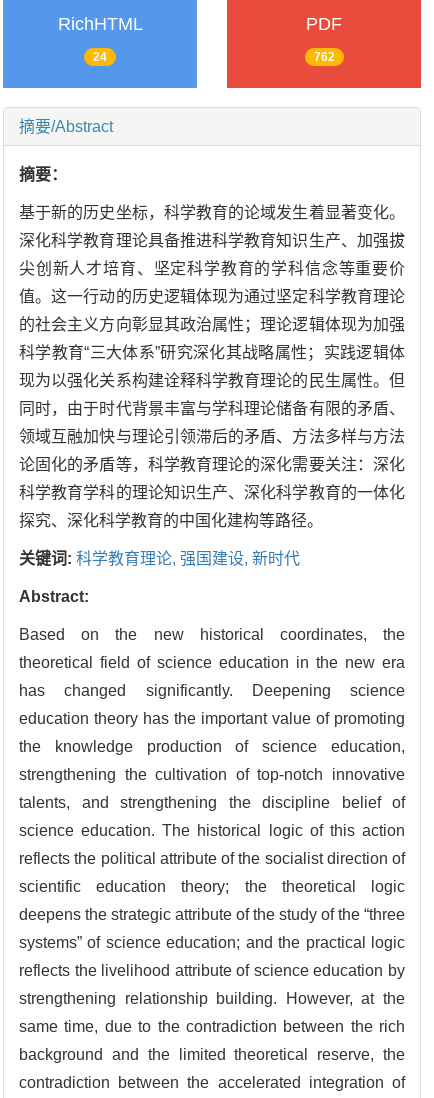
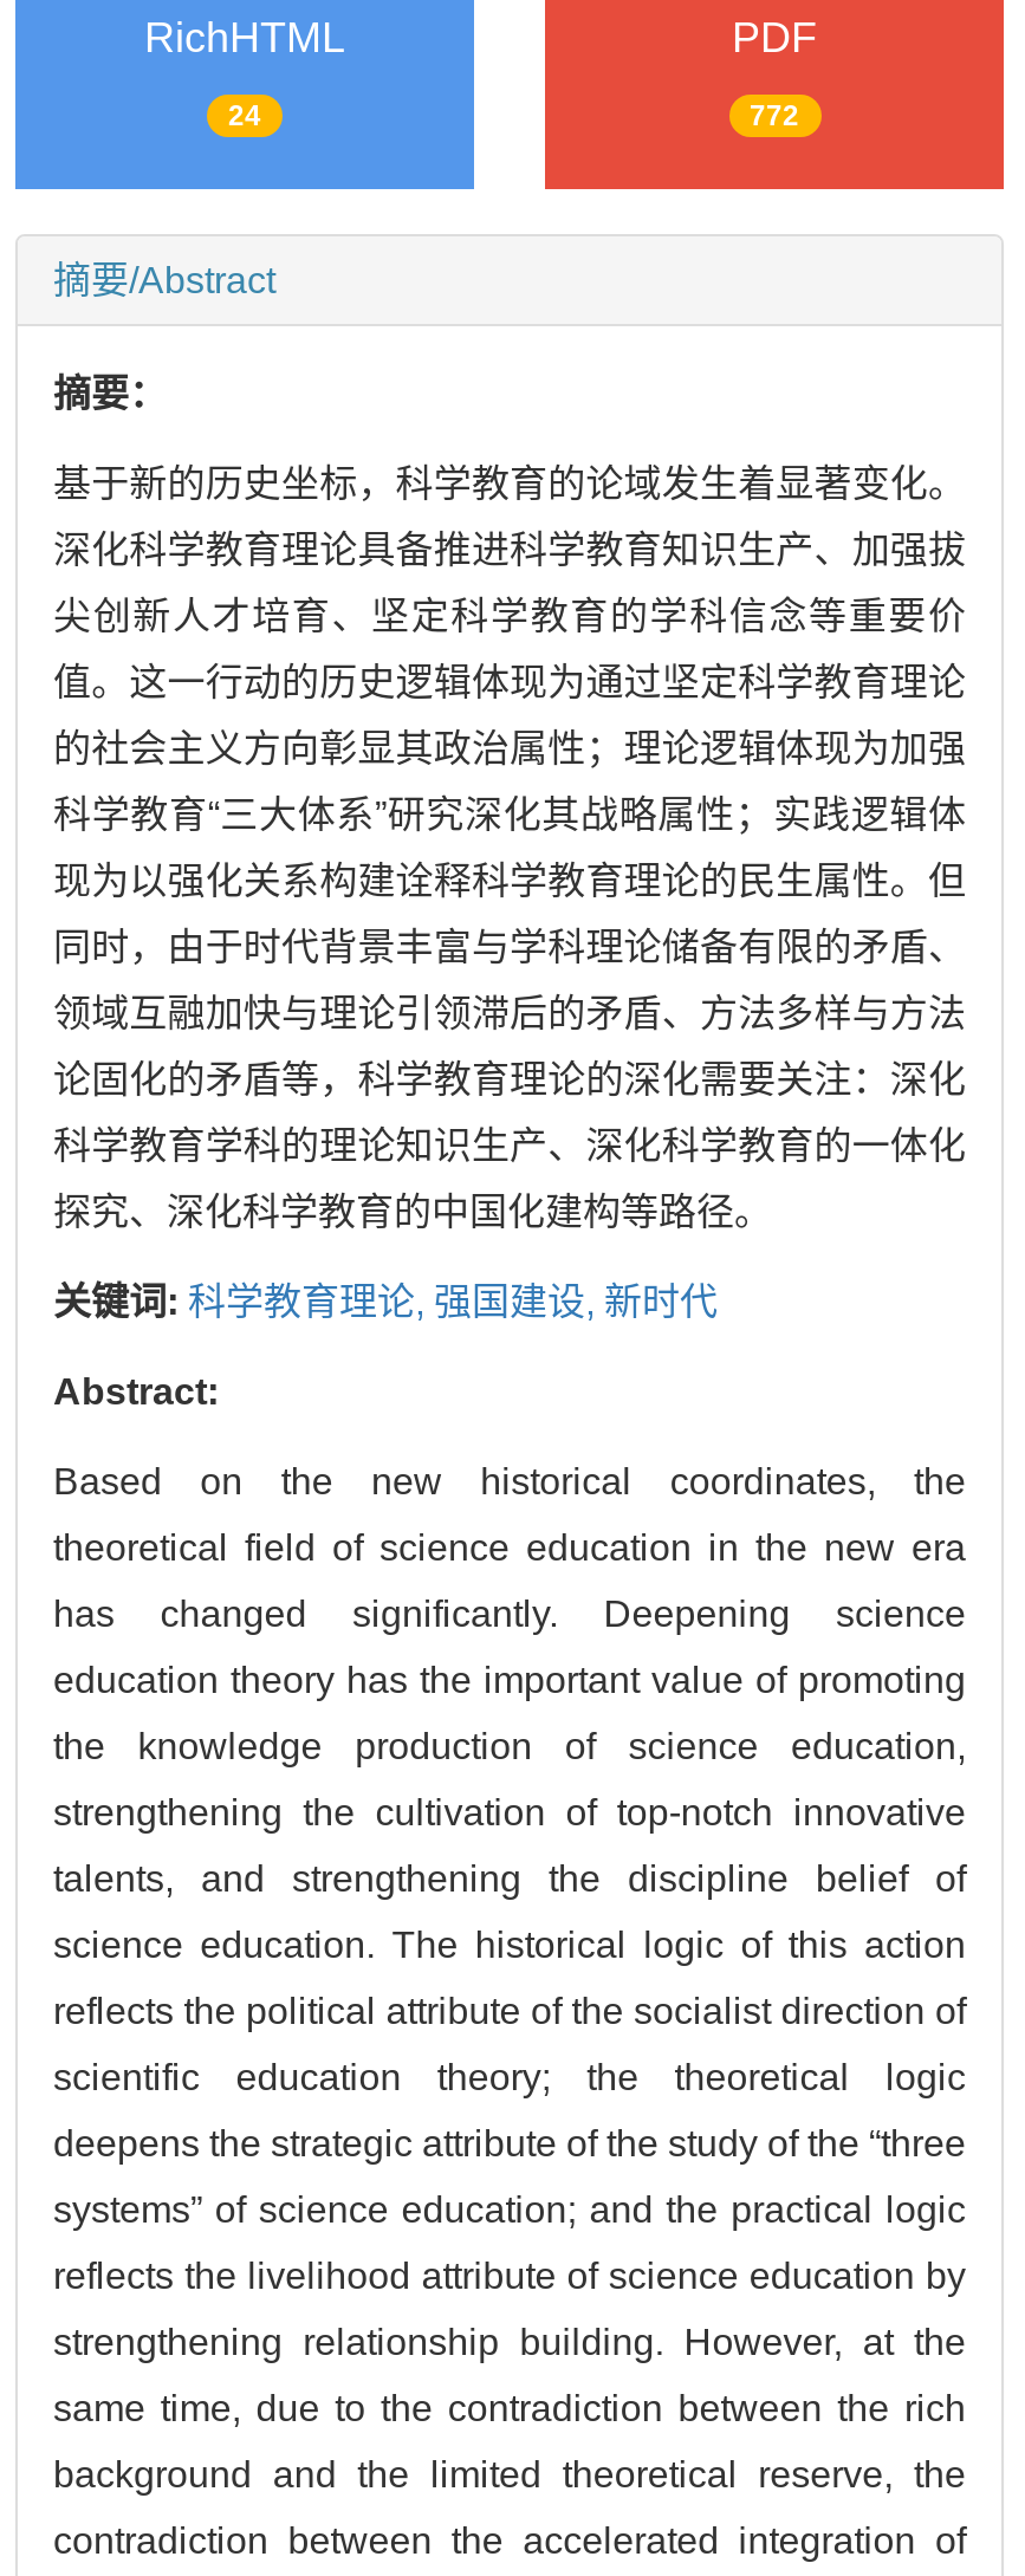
[313,50,334,64] 762 -> [750,100,799,133] 772

